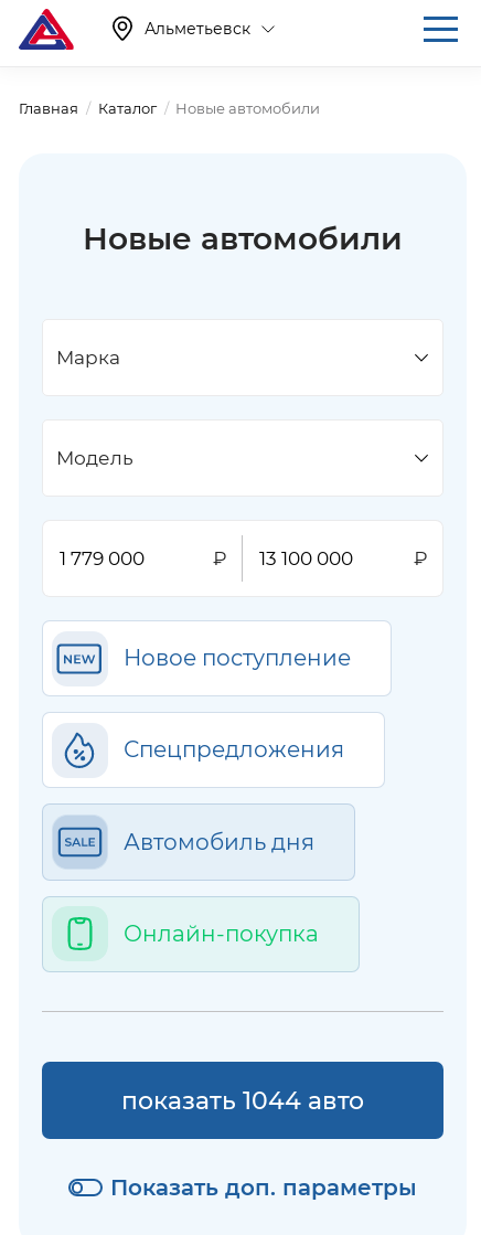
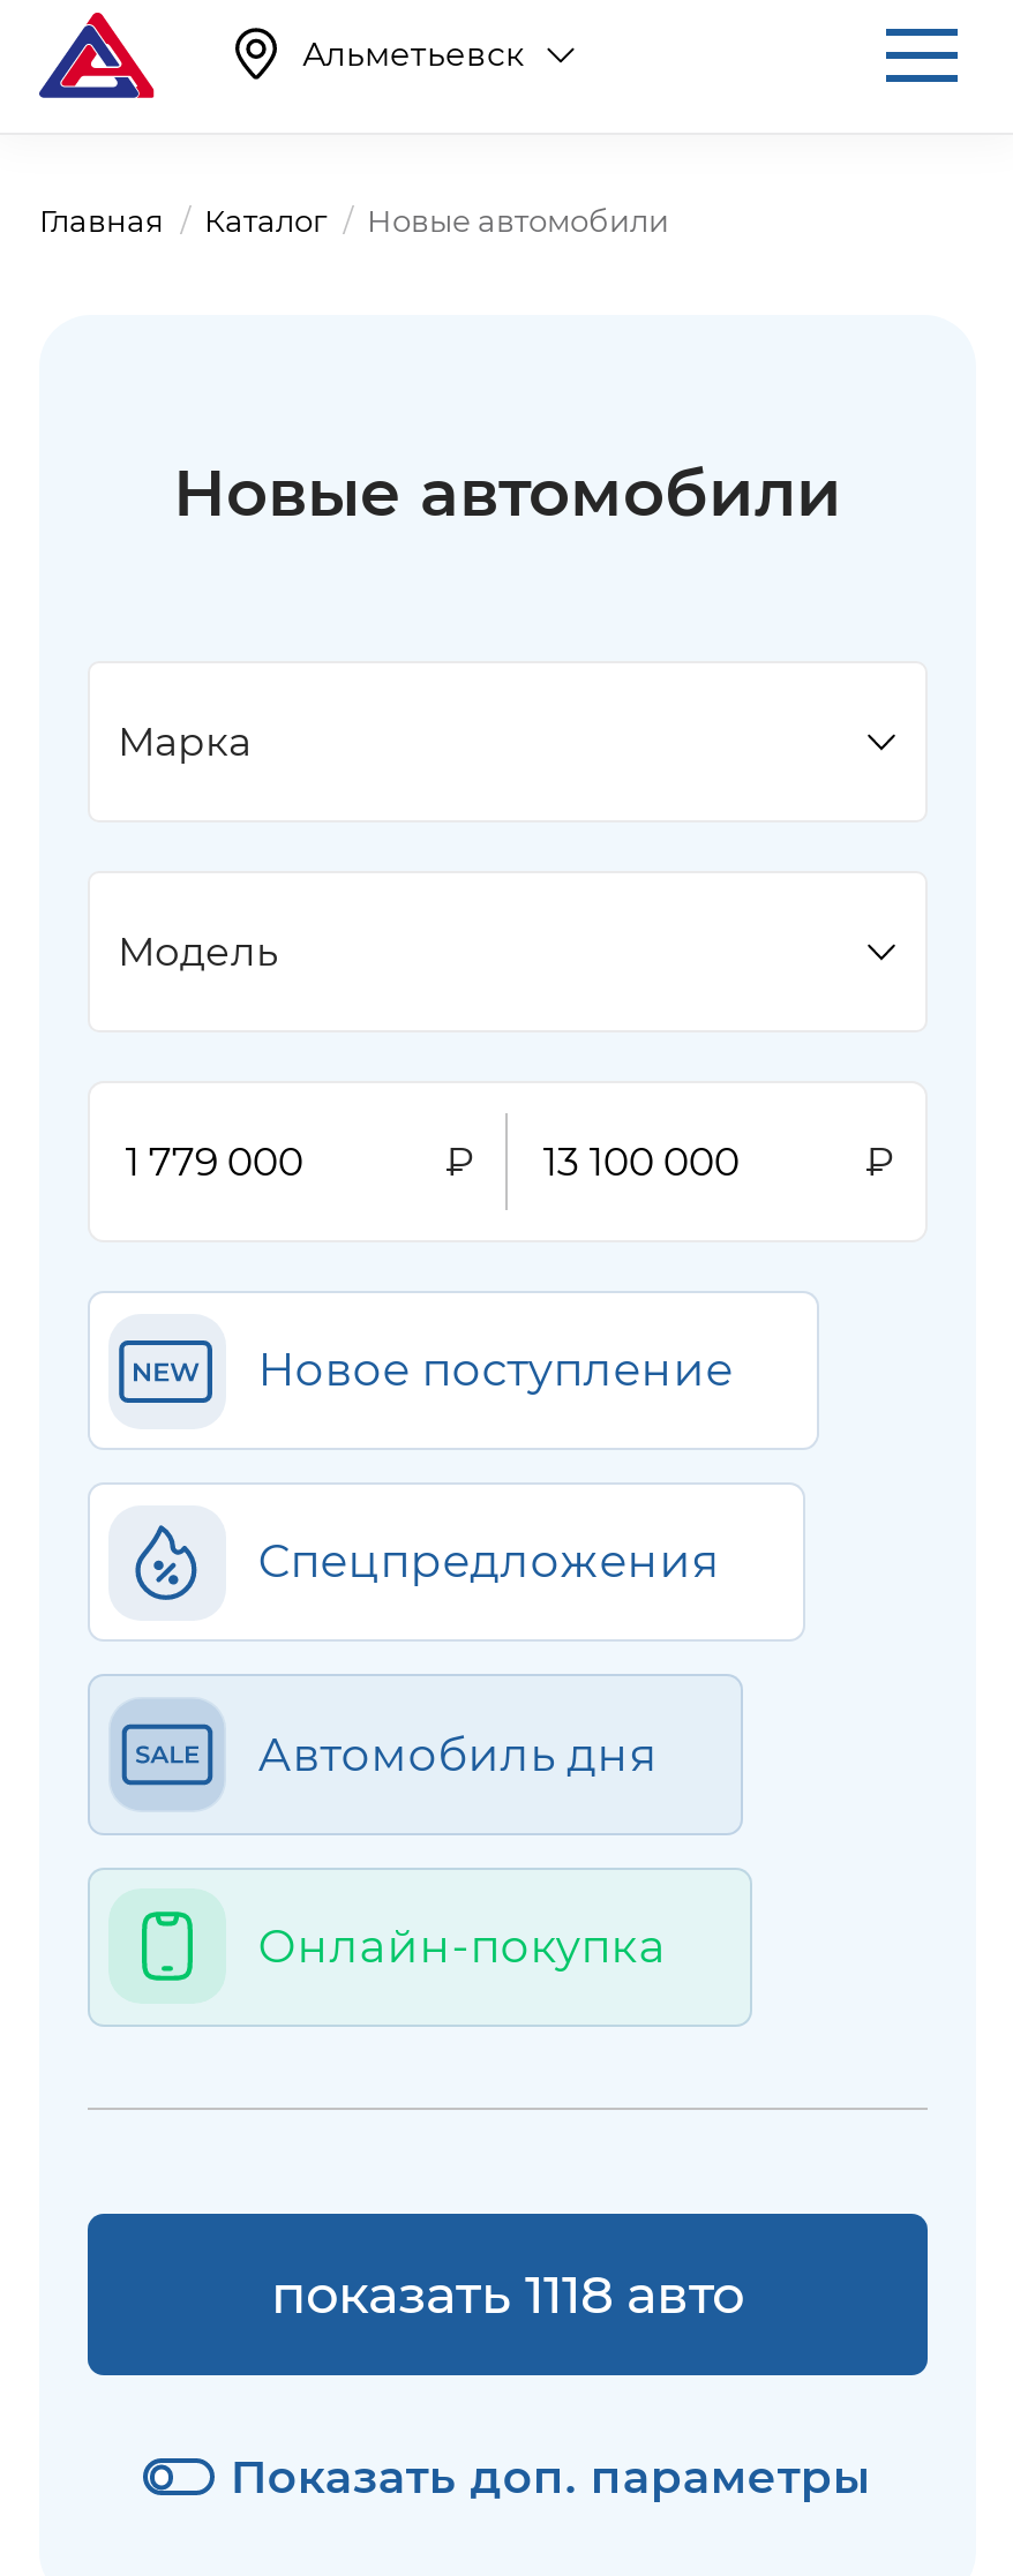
[121,1084,364,1115] показать 1044 авто -> [271,2261,744,2326] показать 1118 авто

